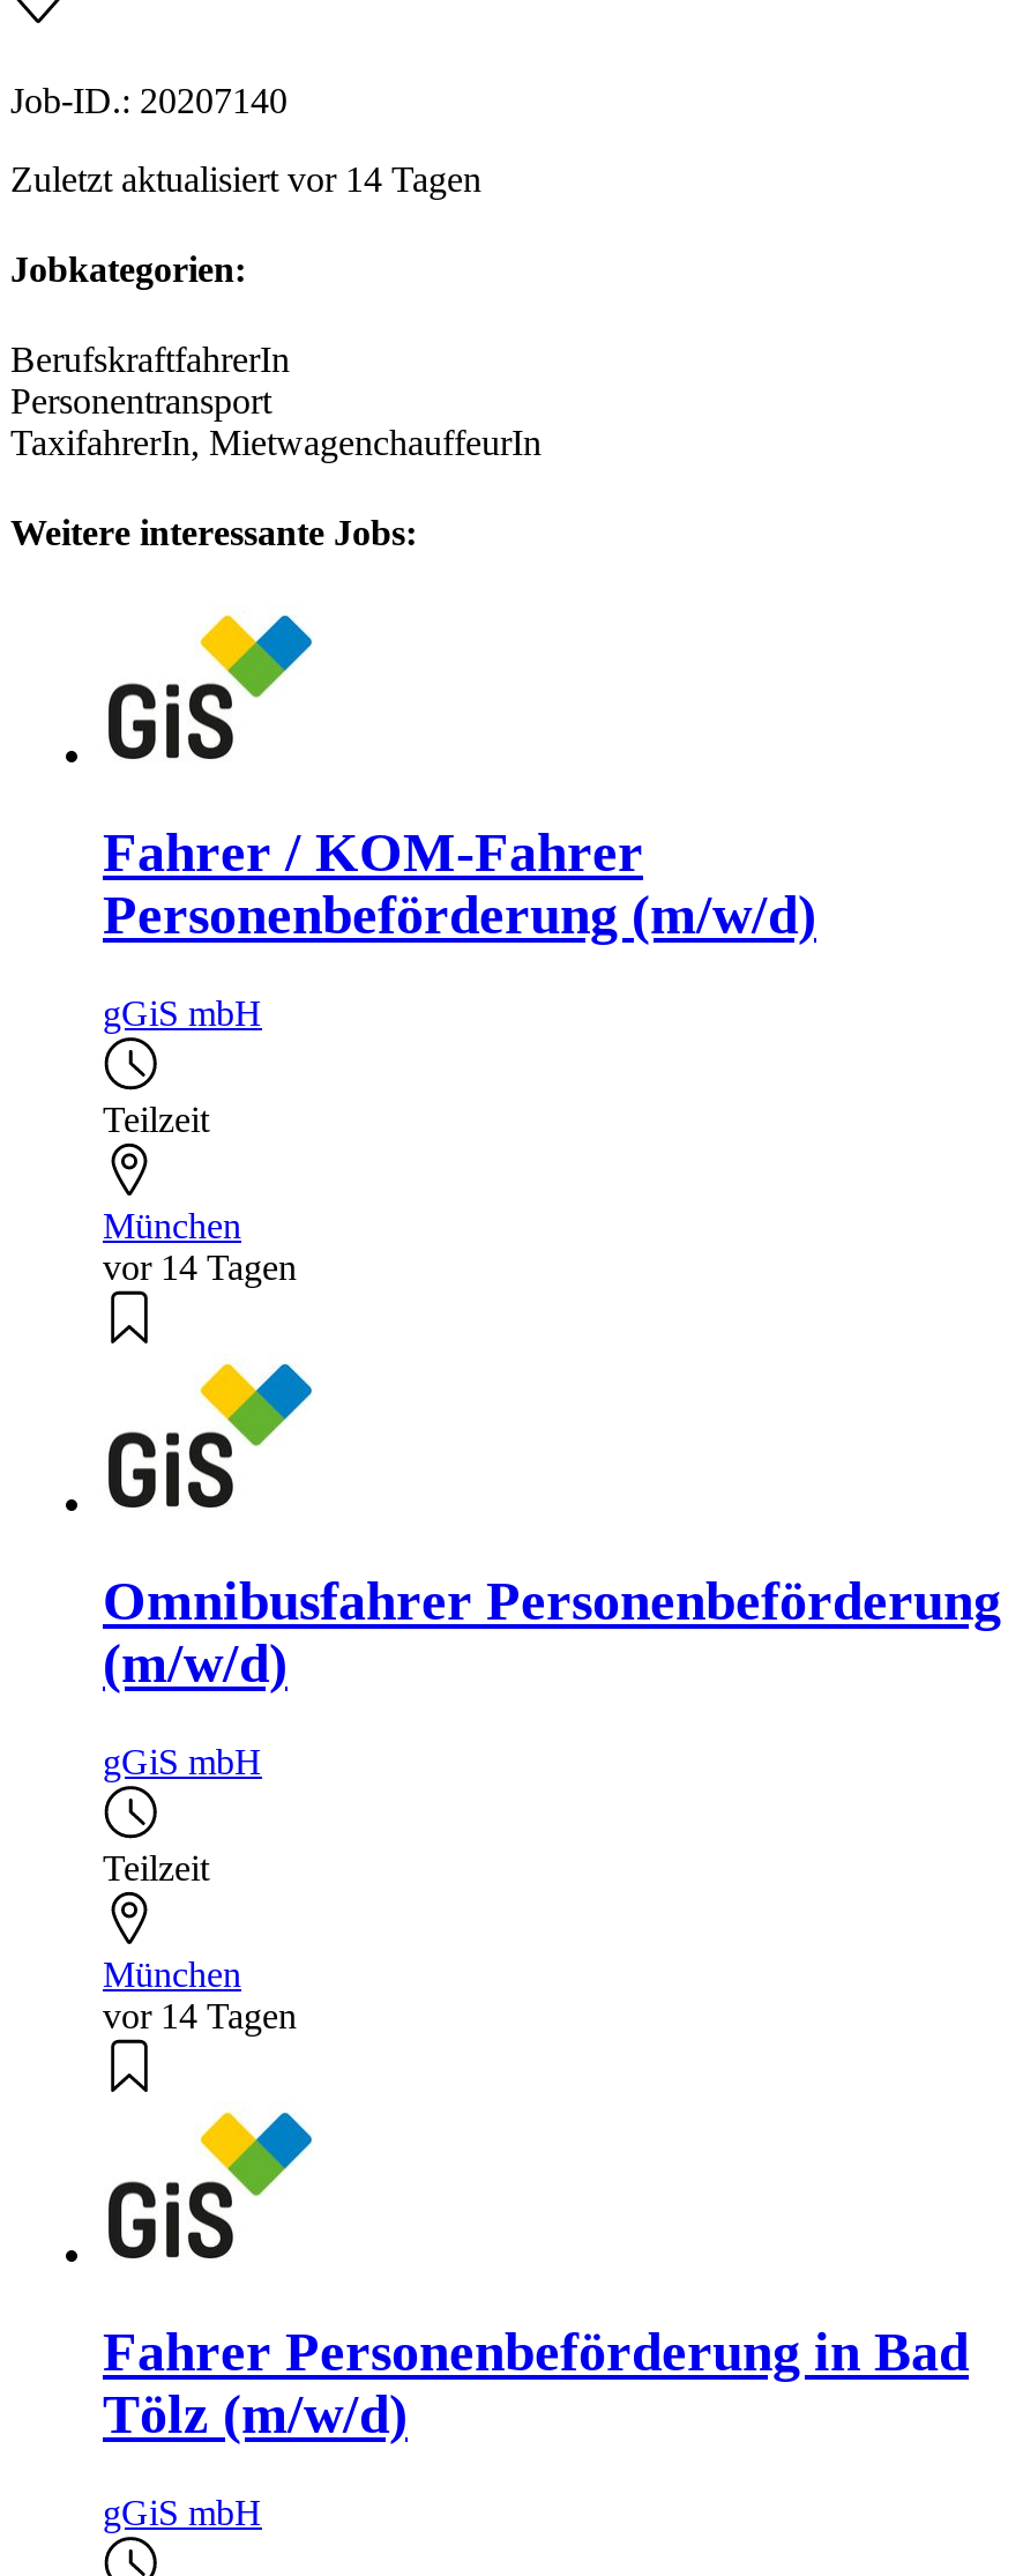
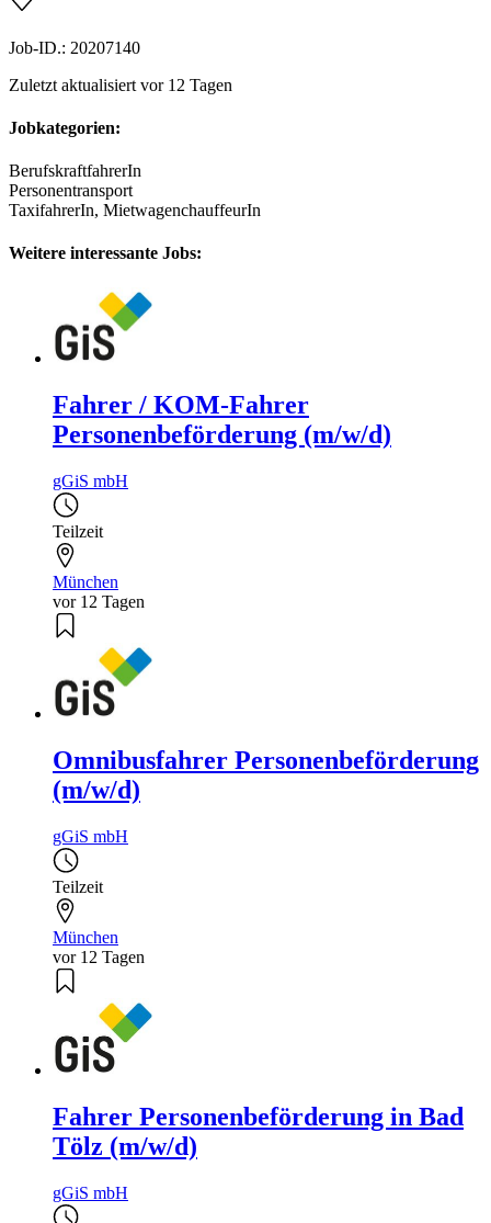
[10,158,481,198] Zuletzt aktualisiert vor 14 Tagen -> [9,75,232,94] Zuletzt aktualisiert vor 12 Tagen
[103,1247,297,1287] vor 14 Tagen -> [53,592,145,611] vor 12 Tagen
[103,1997,297,2036] vor 14 Tagen -> [53,948,145,967] vor 12 Tagen

